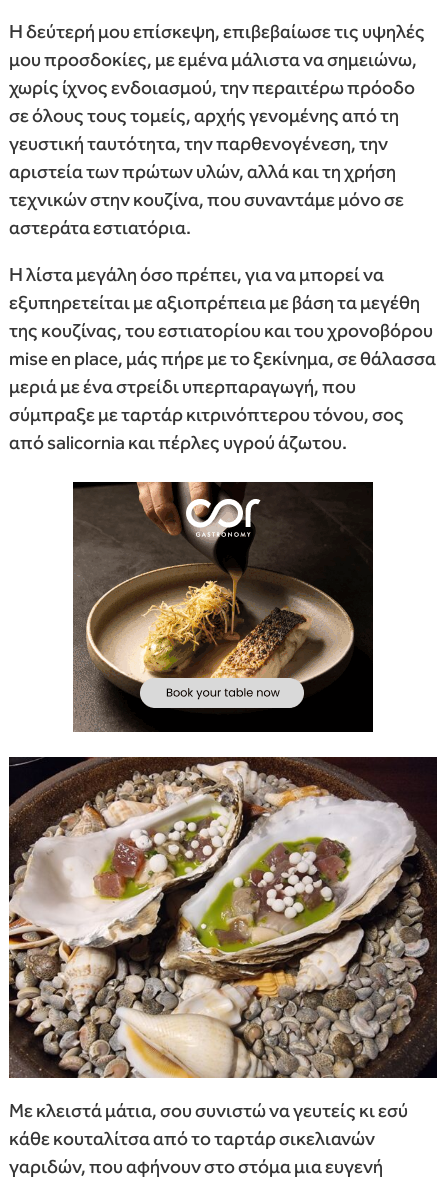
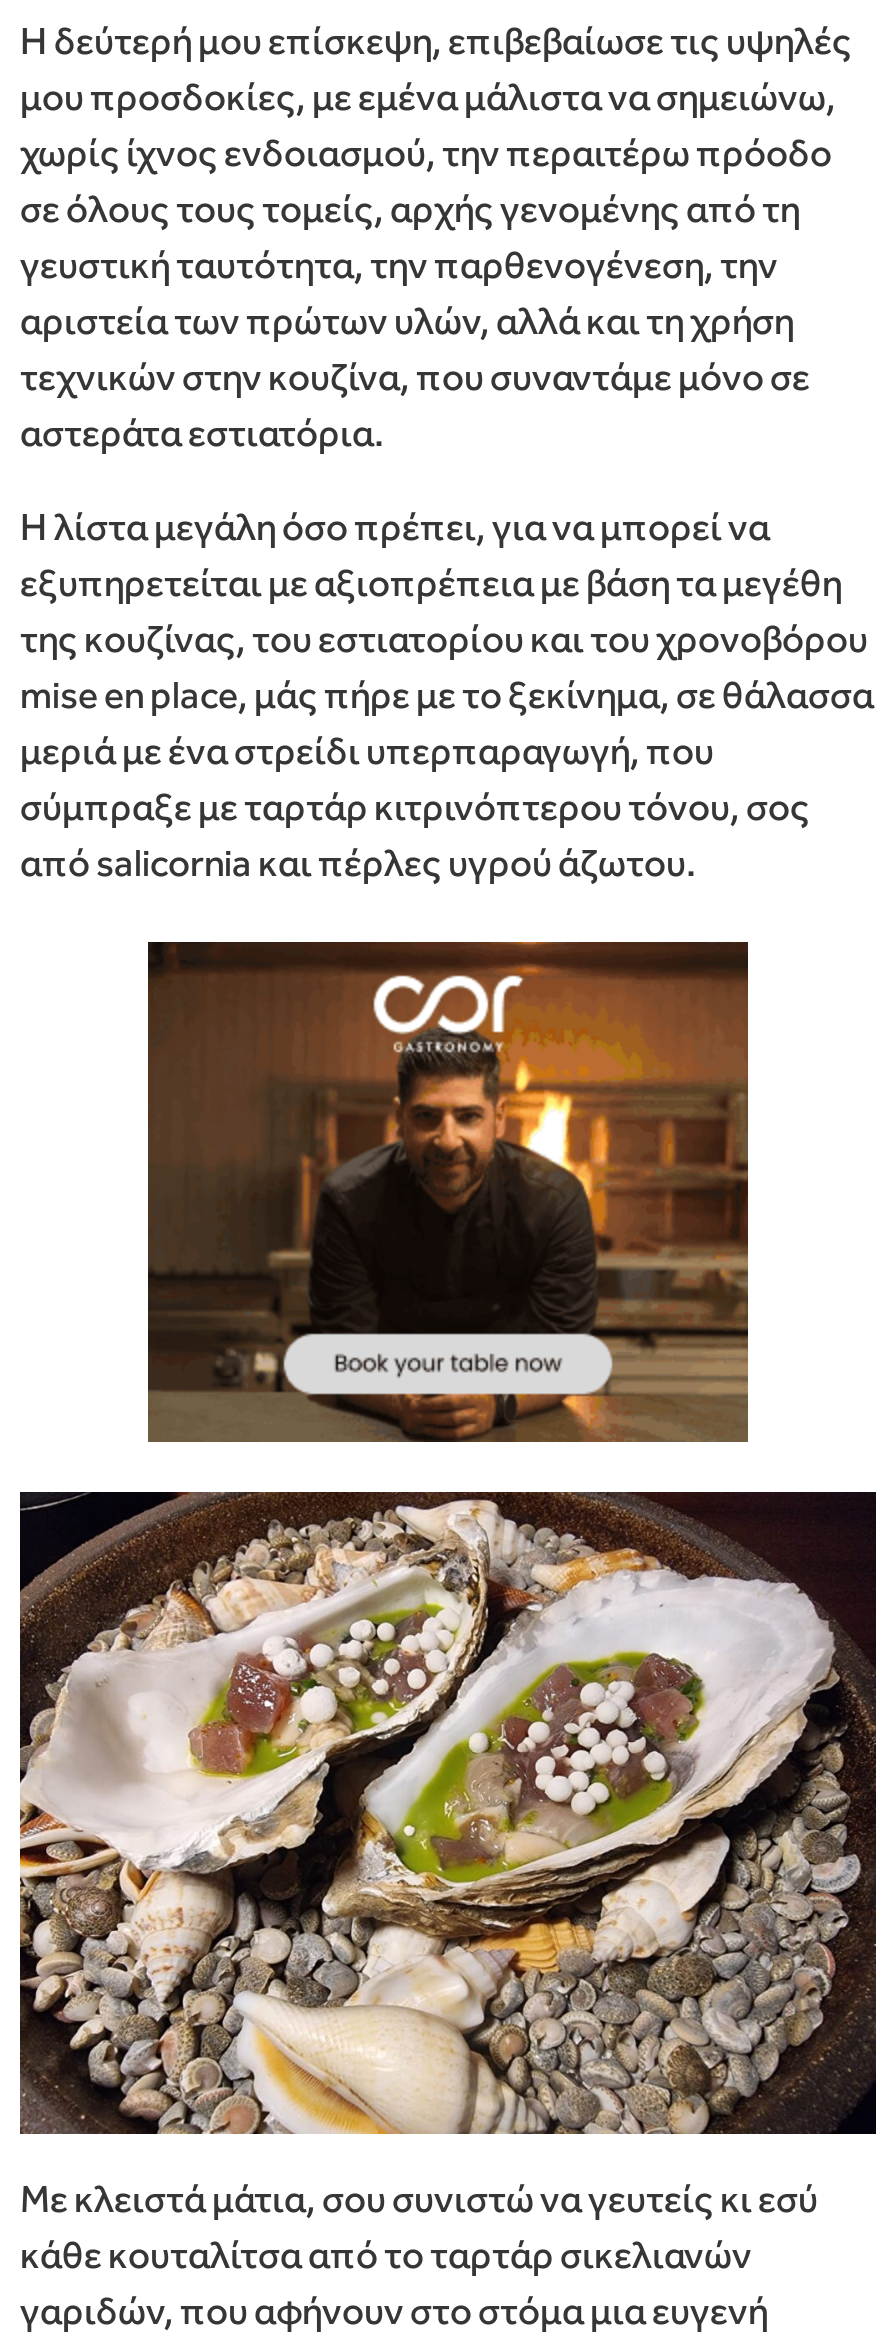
[73,481,374,733] [image] -> [146,940,750,1444] [image]

